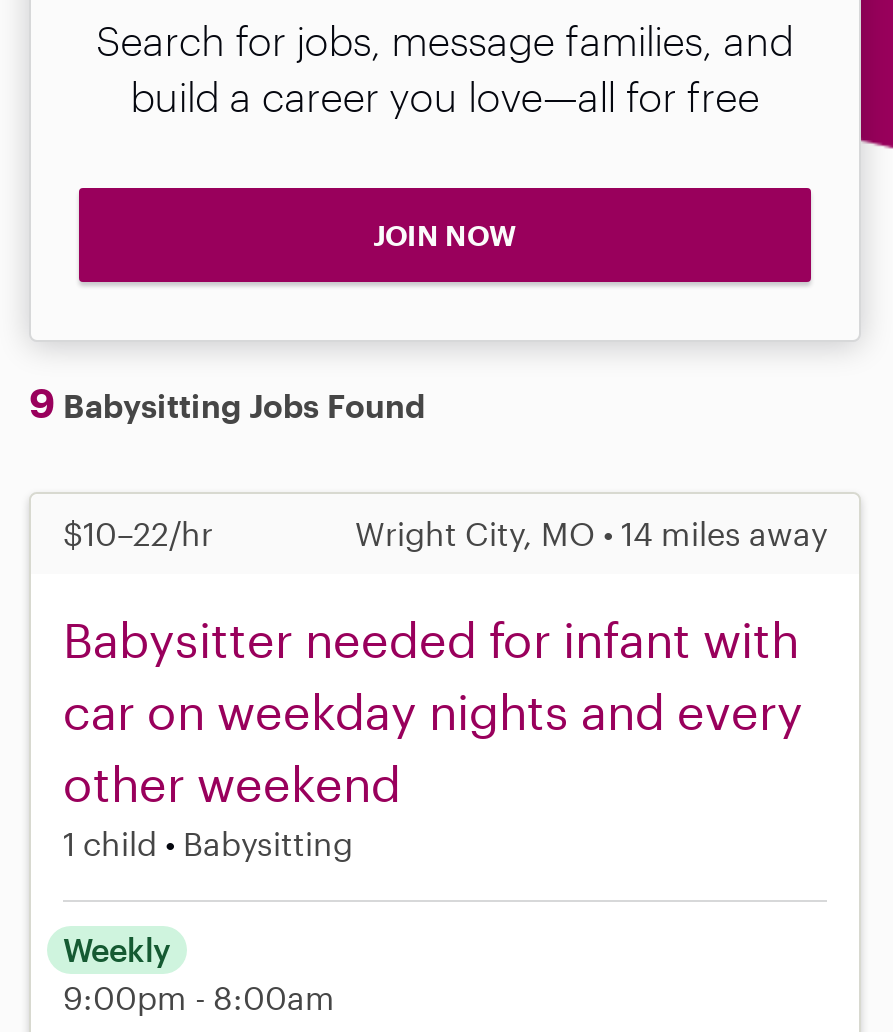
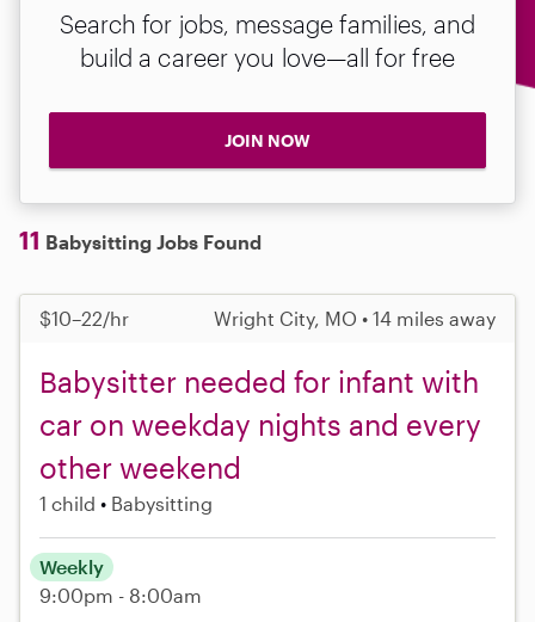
[29,378,425,426] 9 Babysitting Jobs Found -> [19,225,262,254] 11 Babysitting Jobs Found

